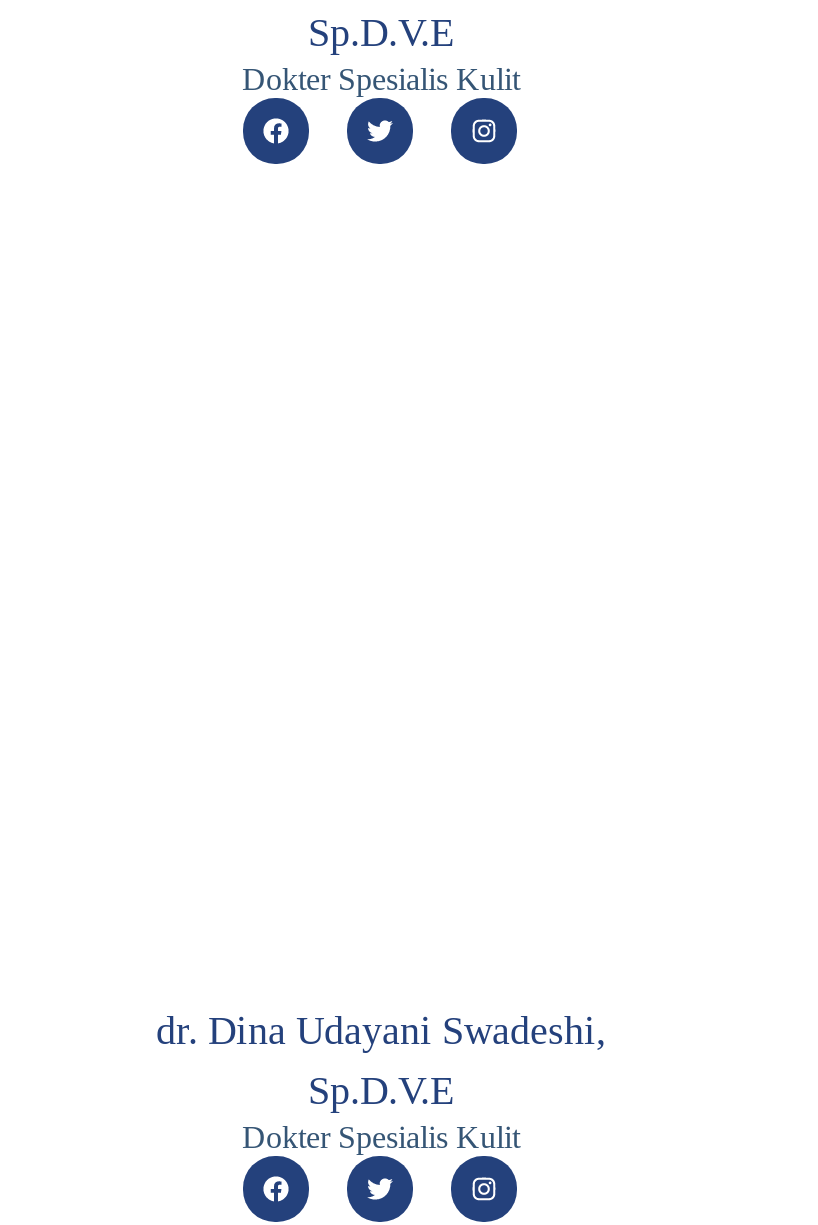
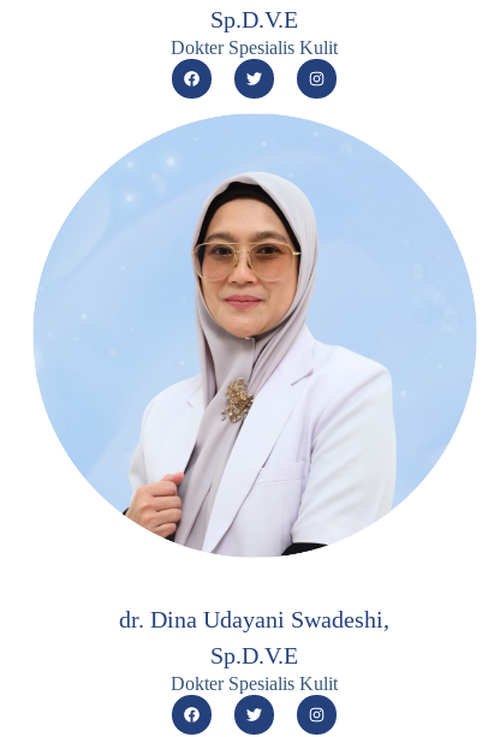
none -> [32,113,477,557] [image]

